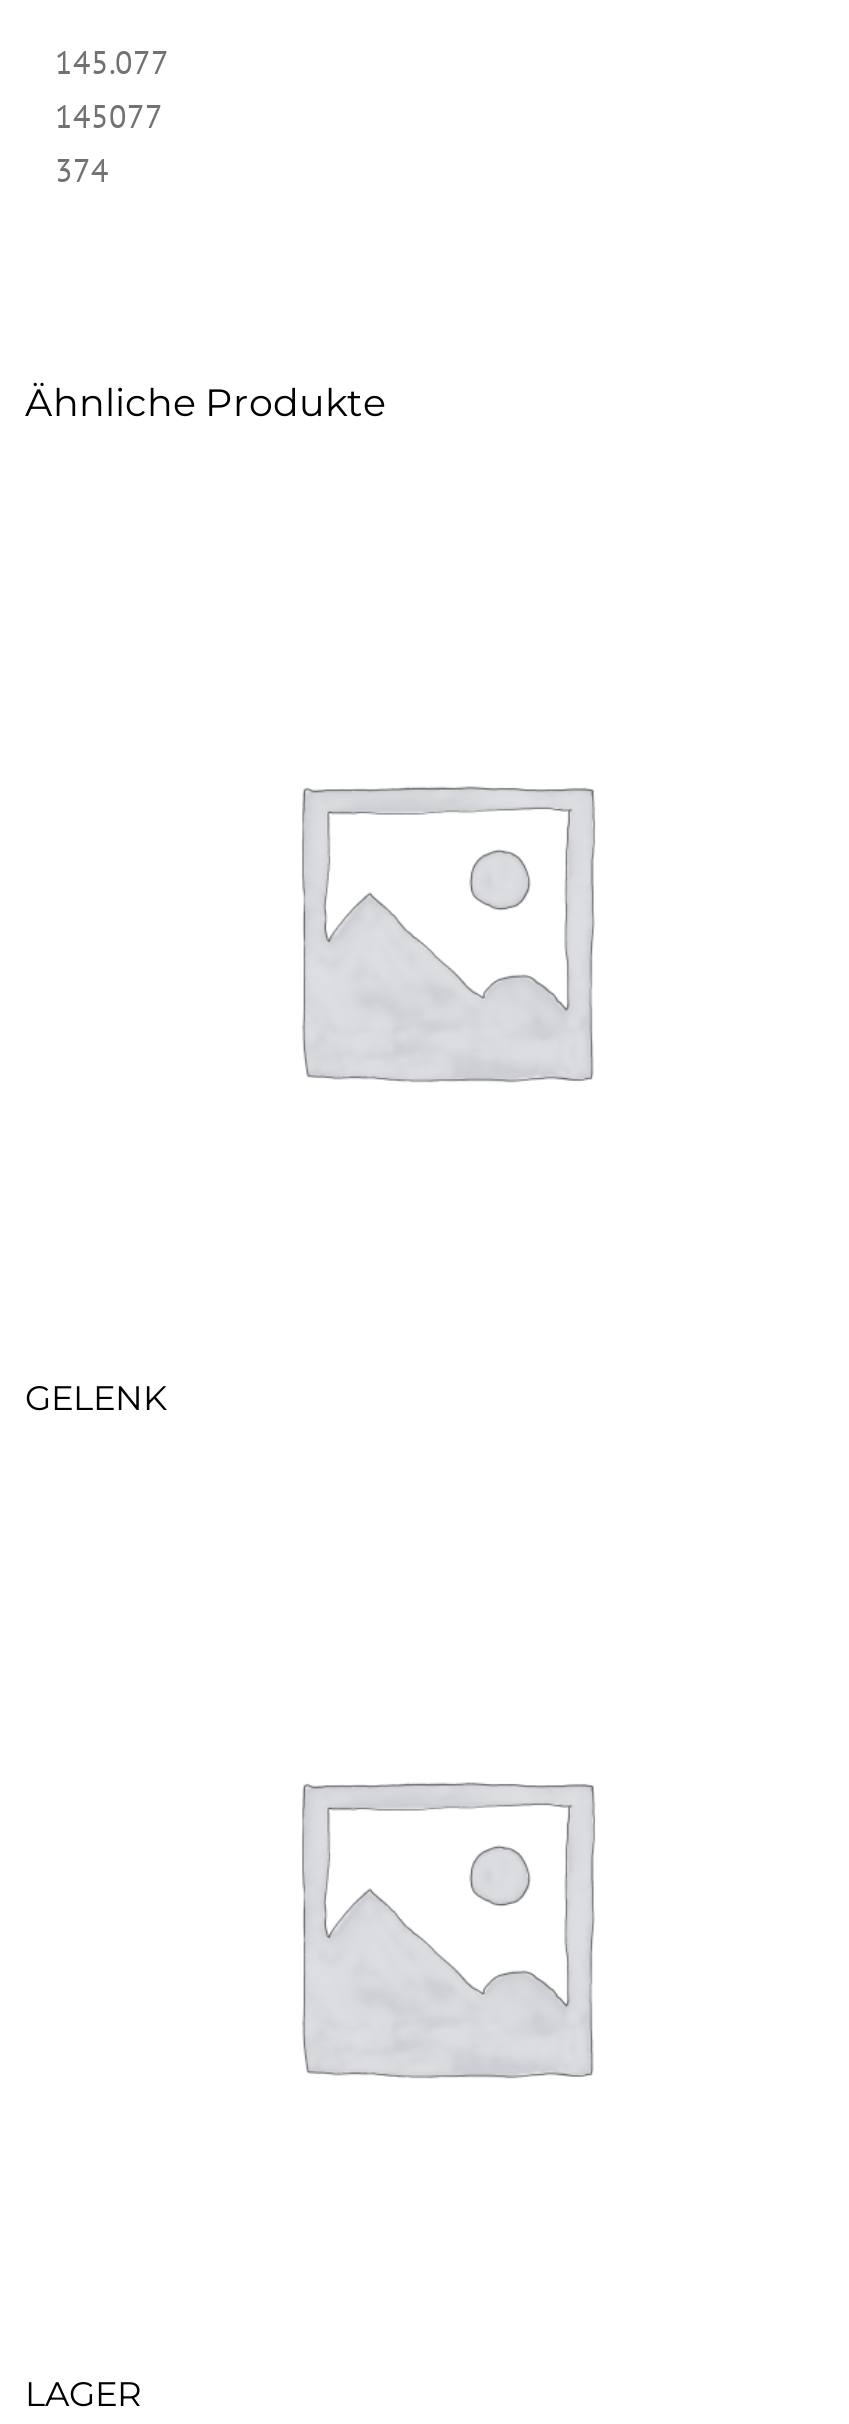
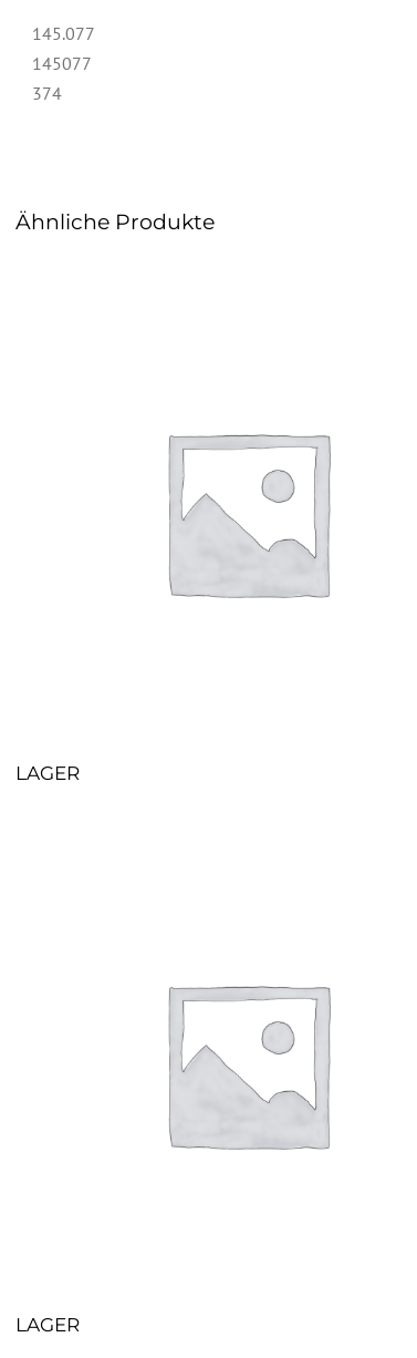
[25,1378,167,1418] GELENK -> [15,762,80,784] LAGER

